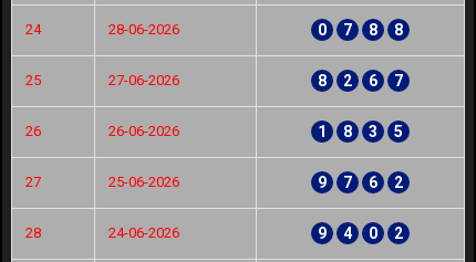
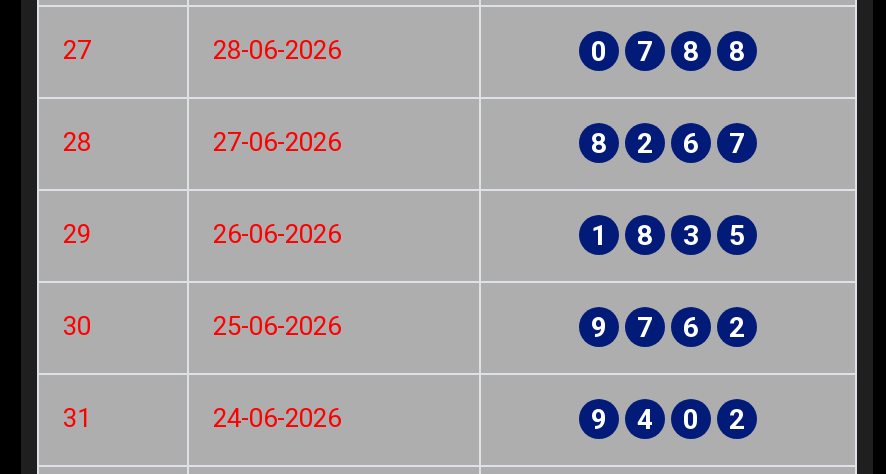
[25,21,41,37] 24 -> [63,35,91,65] 27
[25,72,41,88] 25 -> [63,127,91,157] 28
[25,122,41,139] 26 -> [63,219,91,249] 29
[25,173,41,190] 27 -> [63,311,91,341] 30
[25,224,41,241] 28 -> [63,403,91,433] 31

